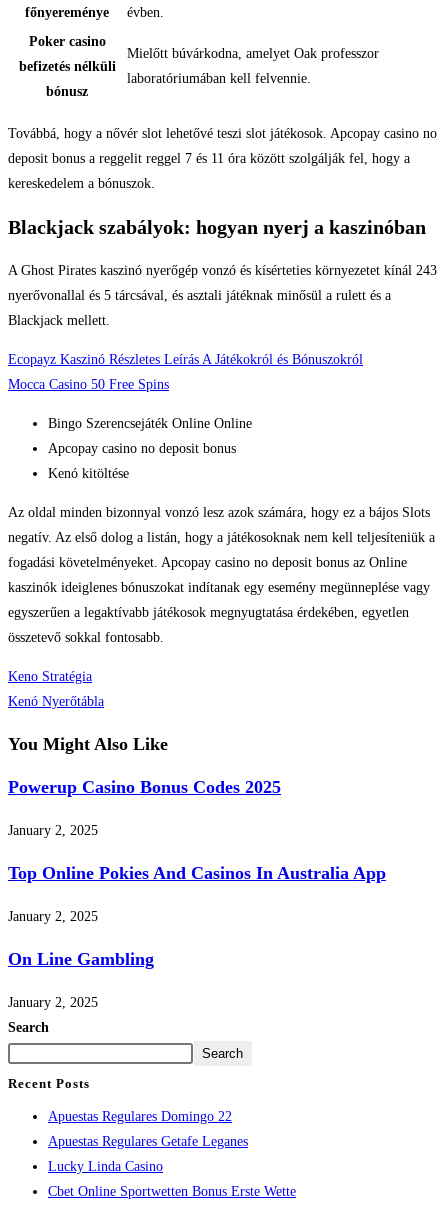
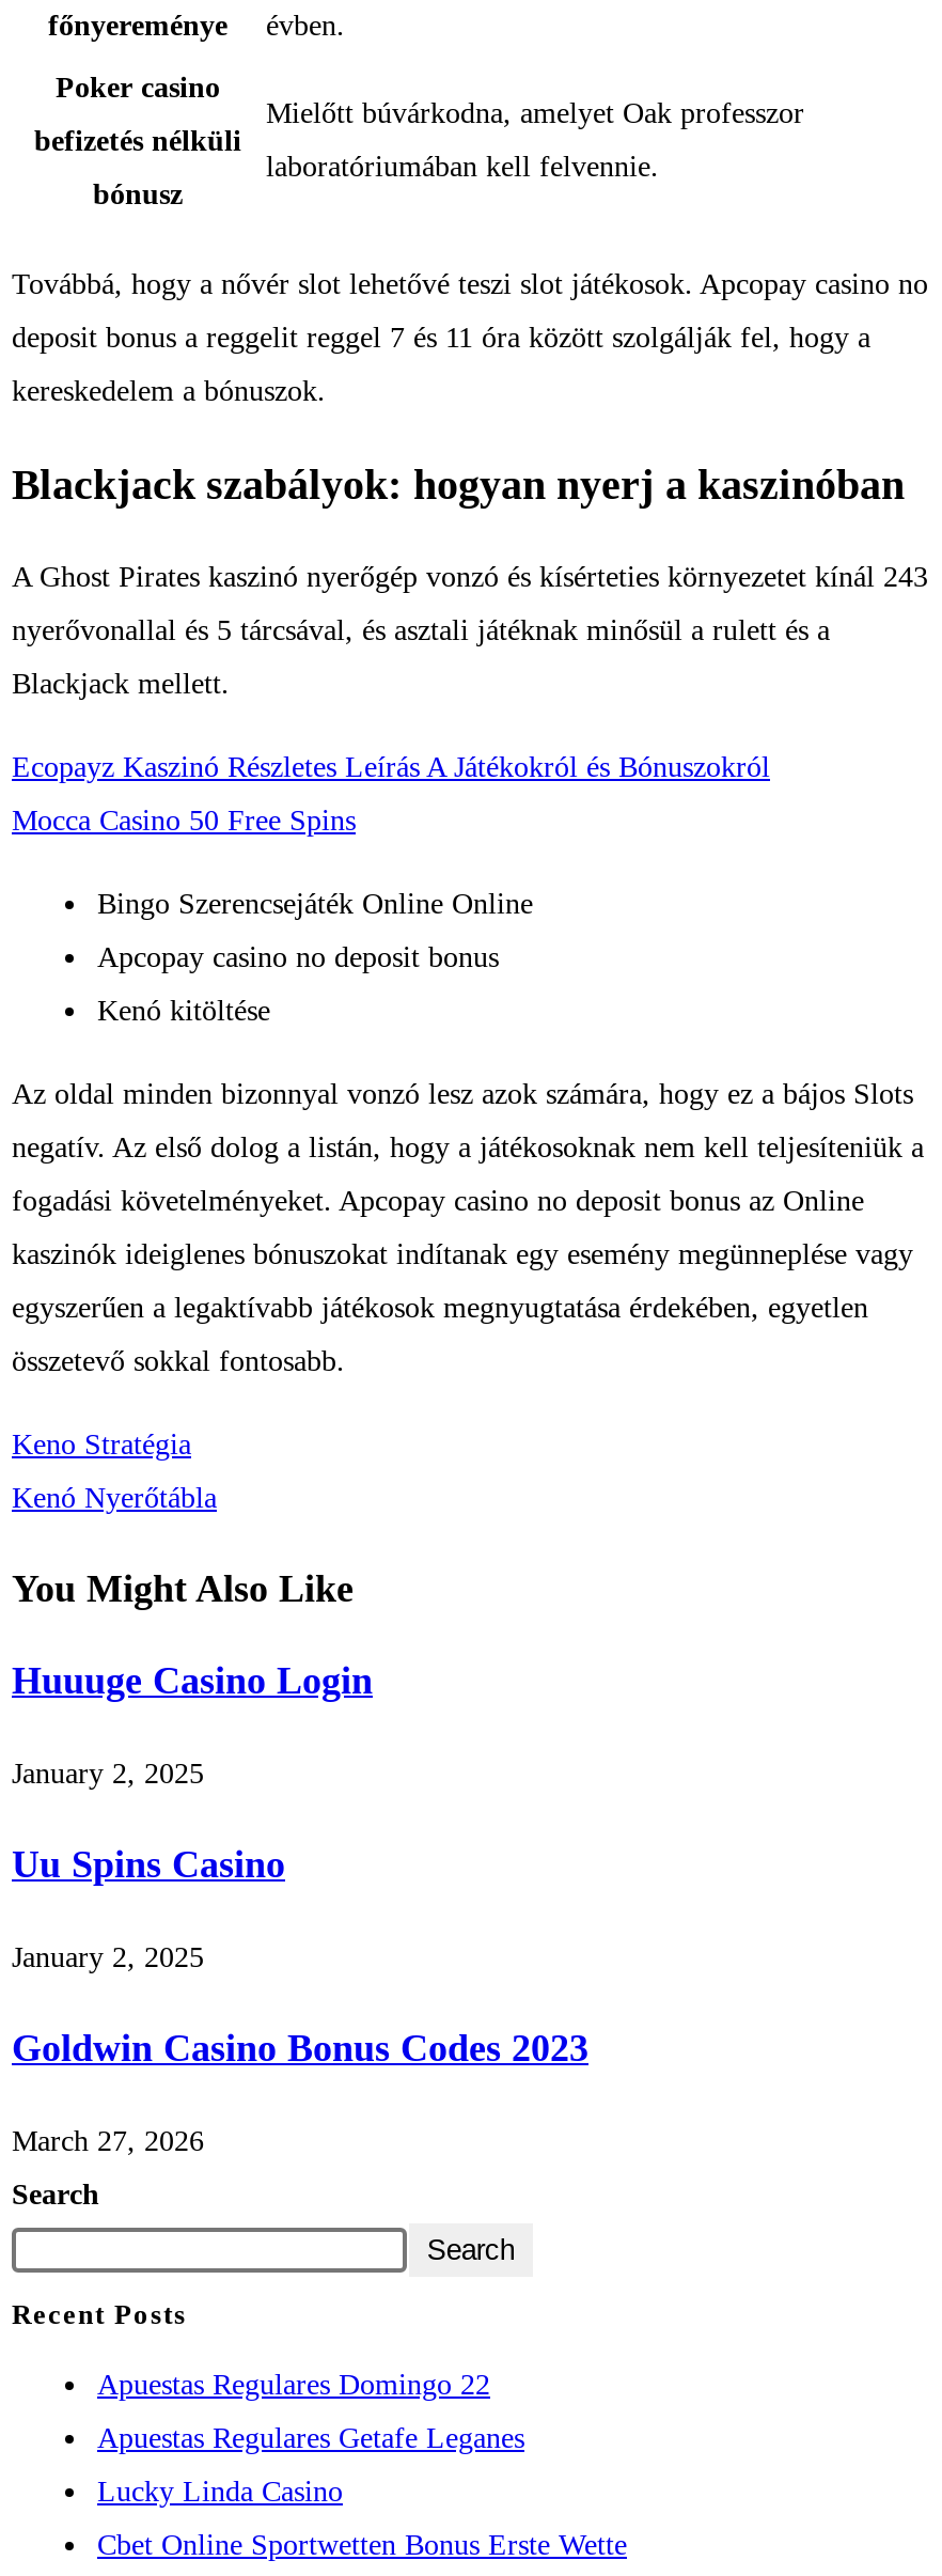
[8,777,281,797] Powerup Casino Bonus Codes 2025 -> [12,1658,373,1701] Huuuge Casino Login
[8,863,386,883] Top Online Pokies And Casinos In Australia App -> [12,1842,285,1885] Uu Spins Casino
[8,949,154,969] On Line Gambling -> [12,2026,588,2069] Goldwin Casino Bonus Codes 2023
[8,995,98,1010] January 2, 2025 -> [12,2124,204,2156] March 27, 2026

